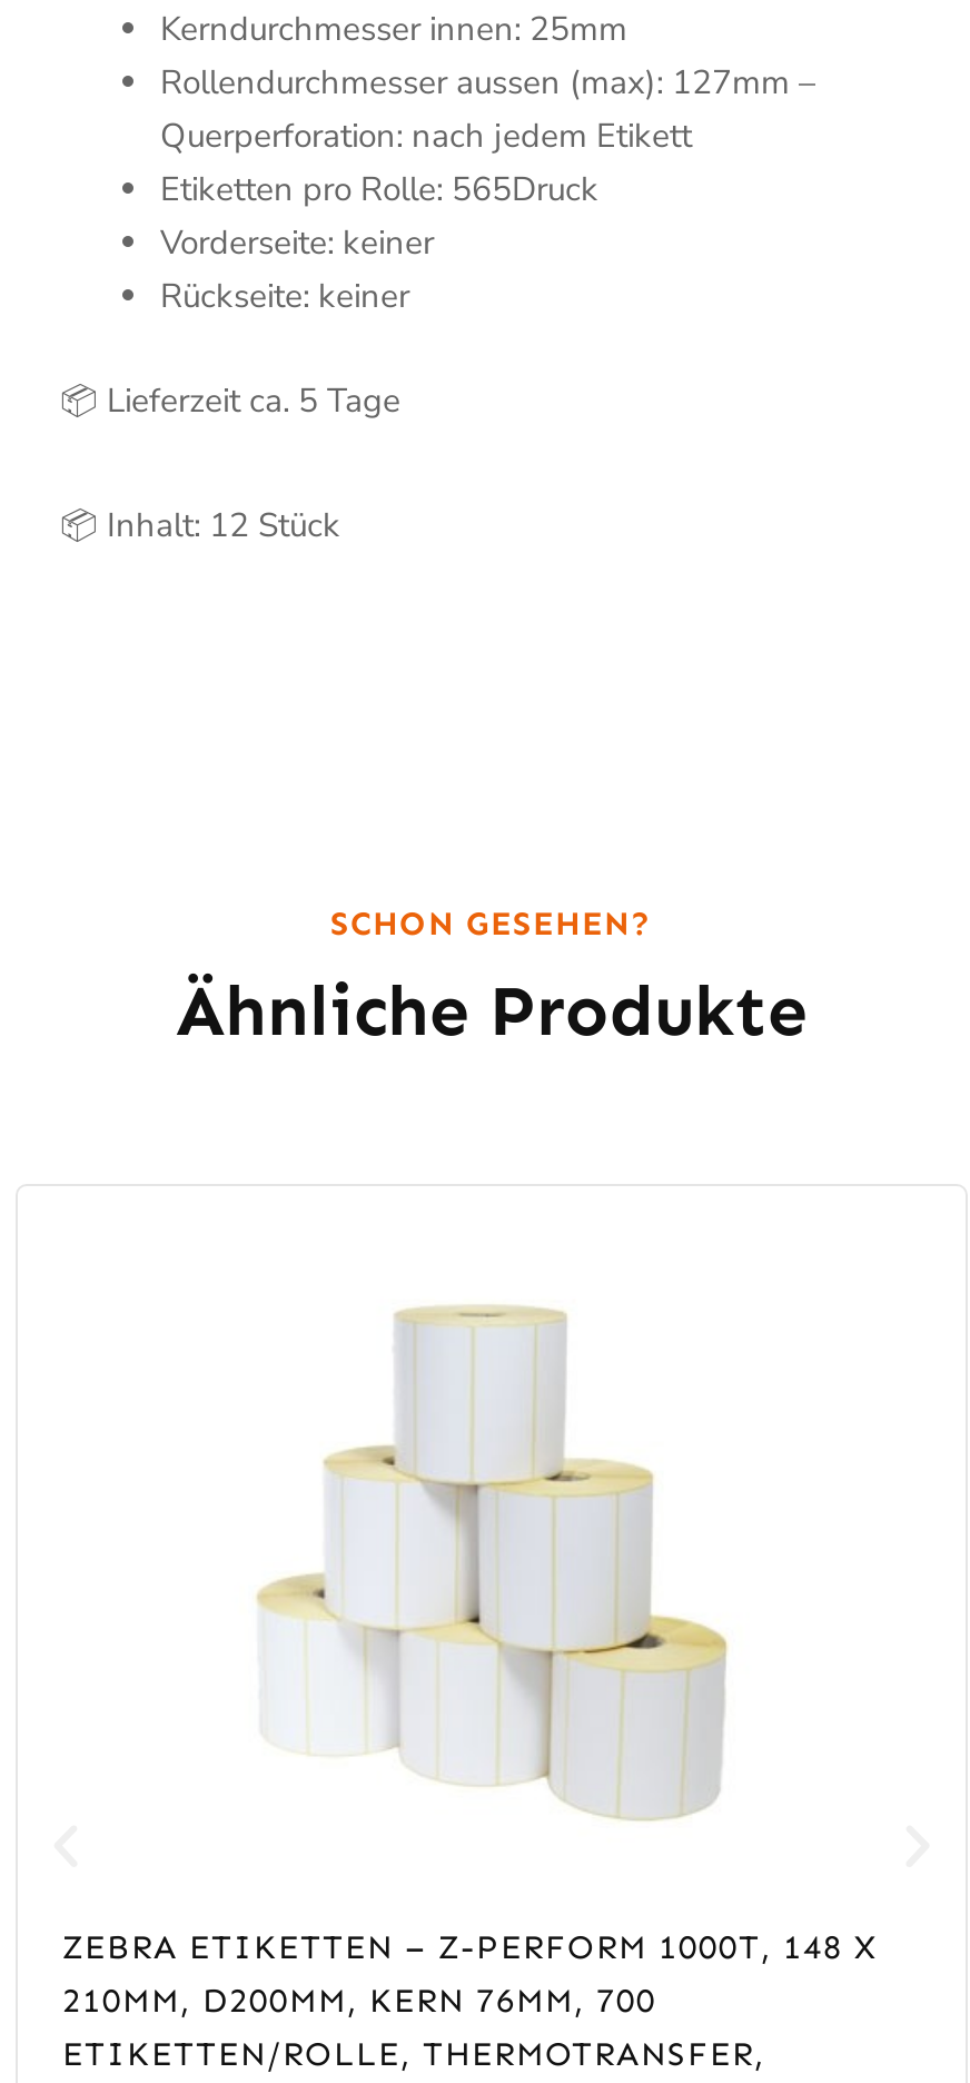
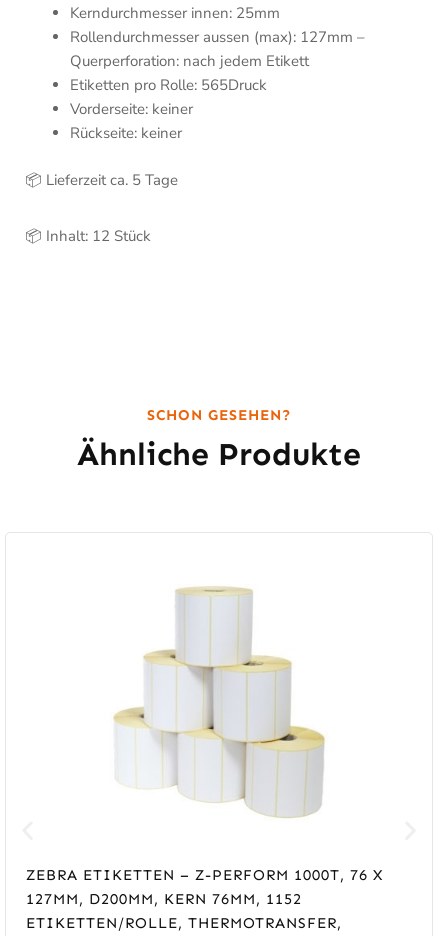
[62,1926,877,1966] ZEBRA ETIKETTEN – Z-PERFORM 1000T, 148 X -> [26,866,383,884] ZEBRA ETIKETTEN – Z-PERFORM 1000T, 76 X
[62,1980,656,2020] 210MM, D200MM, KERN 76MM, 700 -> [26,890,302,908] 127MM, D200MM, KERN 76MM, 1152

